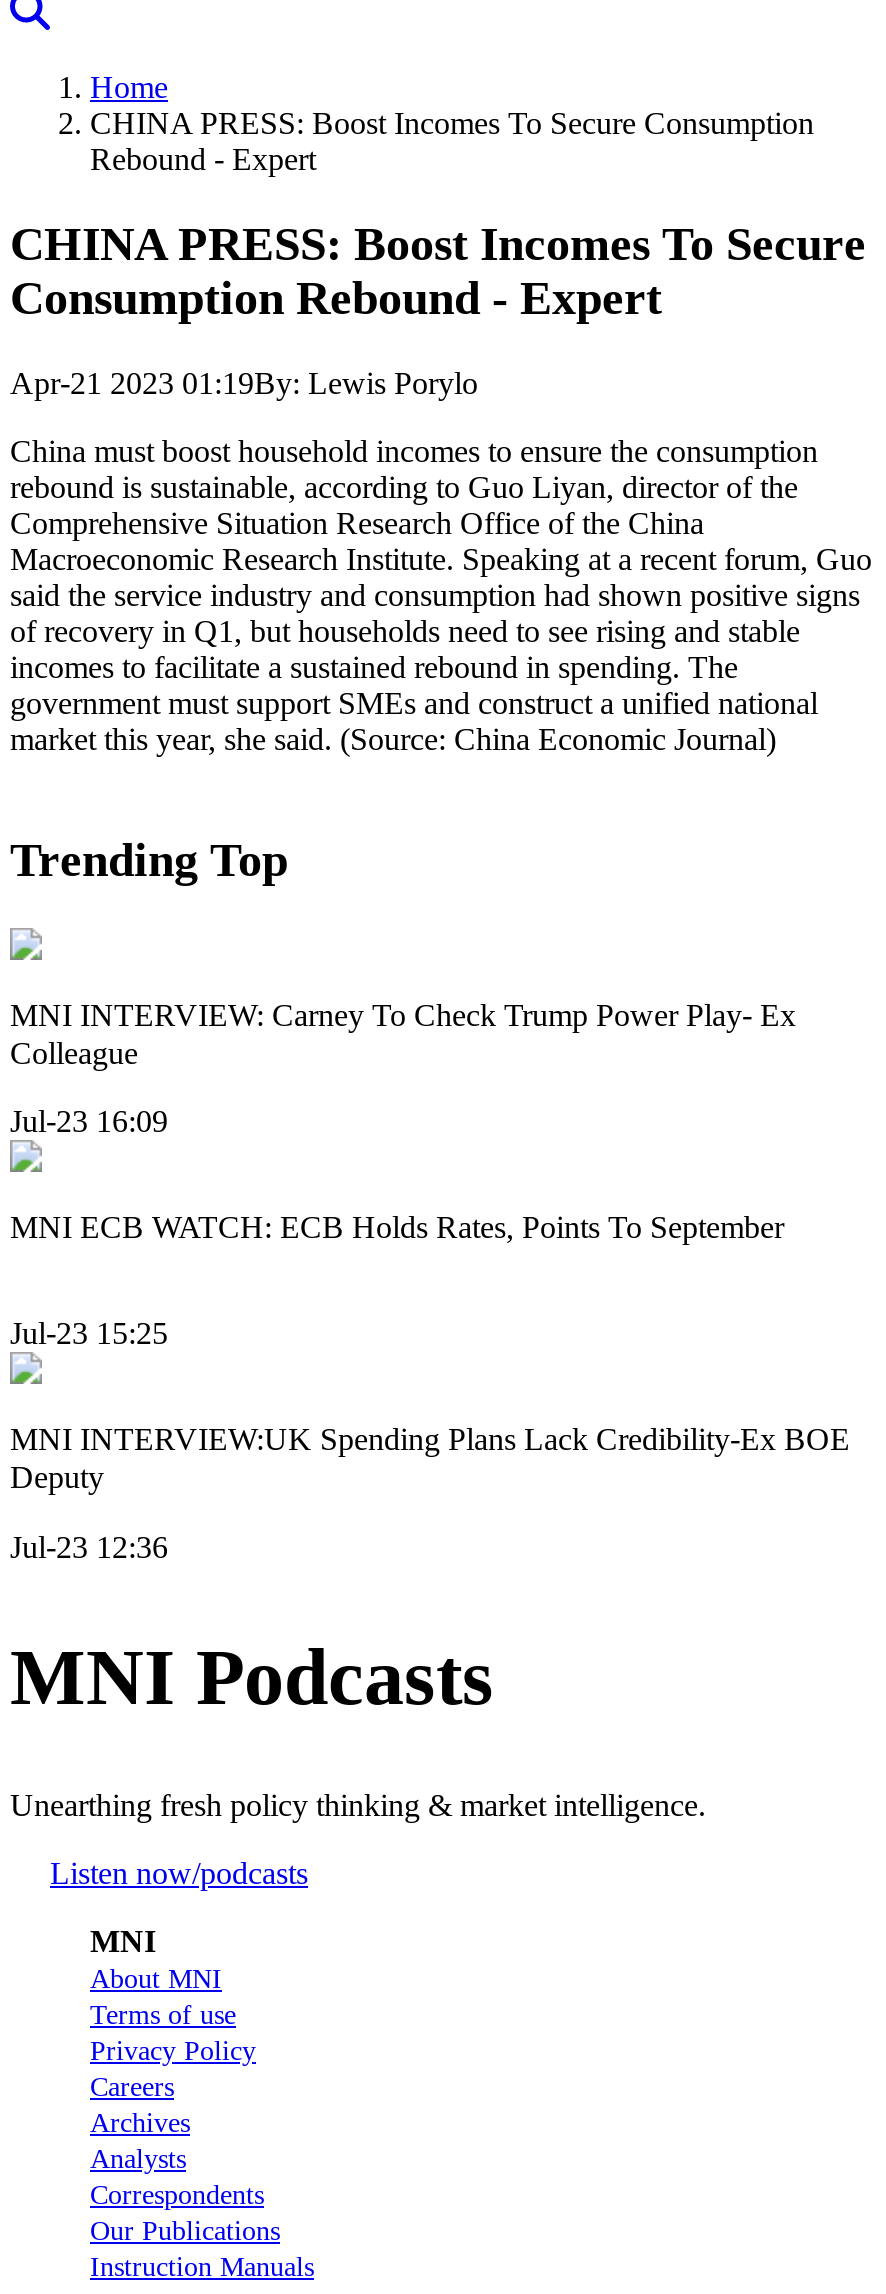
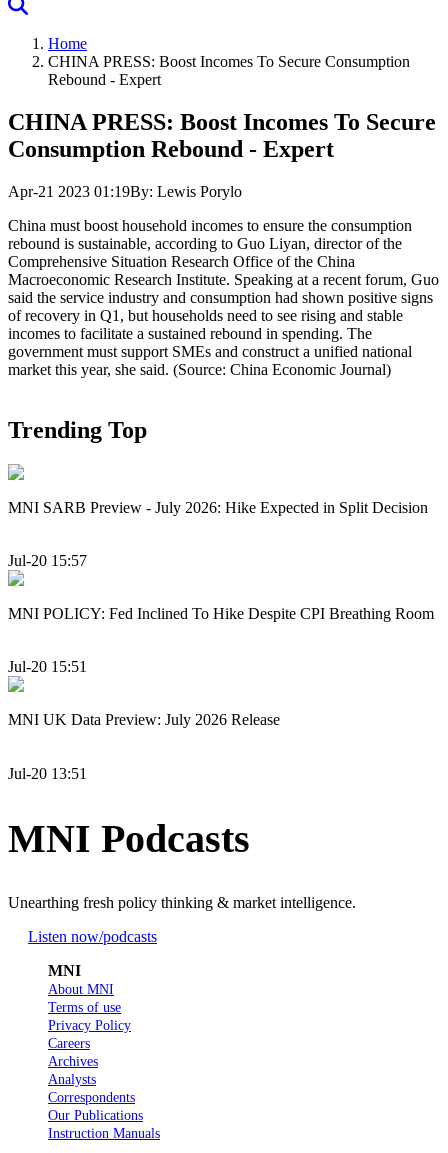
[10,997,796,1069] MNI INTERVIEW: Carney To Check Trump Power Play- Ex | Colleague -> [8,499,428,516] MNI SARB Preview - July 2026: Hike Expected in Split Decision
[10,1104,168,1138] Jul-23 16:09 -> [8,552,87,569] Jul-20 15:57
[10,1210,784,1244] MNI ECB WATCH: ECB Holds Rates, Points To September -> [8,605,434,622] MNI POLICY: Fed Inclined To Hike Despite CPI Breathing Room
[10,1317,168,1351] Jul-23 15:25 -> [8,658,87,675] Jul-20 15:51
[10,1423,850,1495] MNI INTERVIEW:UK Spending Plans Lack Credibility-Ex BOE | Deputy -> [8,711,280,728] MNI UK Data Preview: July 2026 Release
[10,1530,168,1564] Jul-23 12:36 -> [8,765,87,782] Jul-20 13:51

